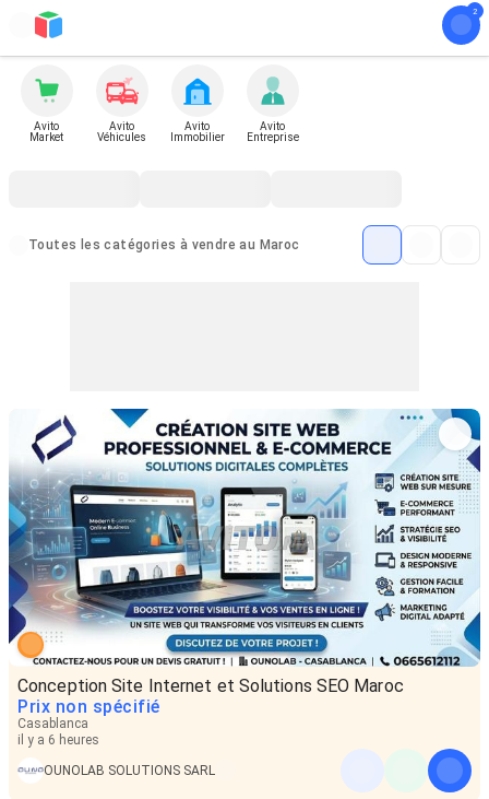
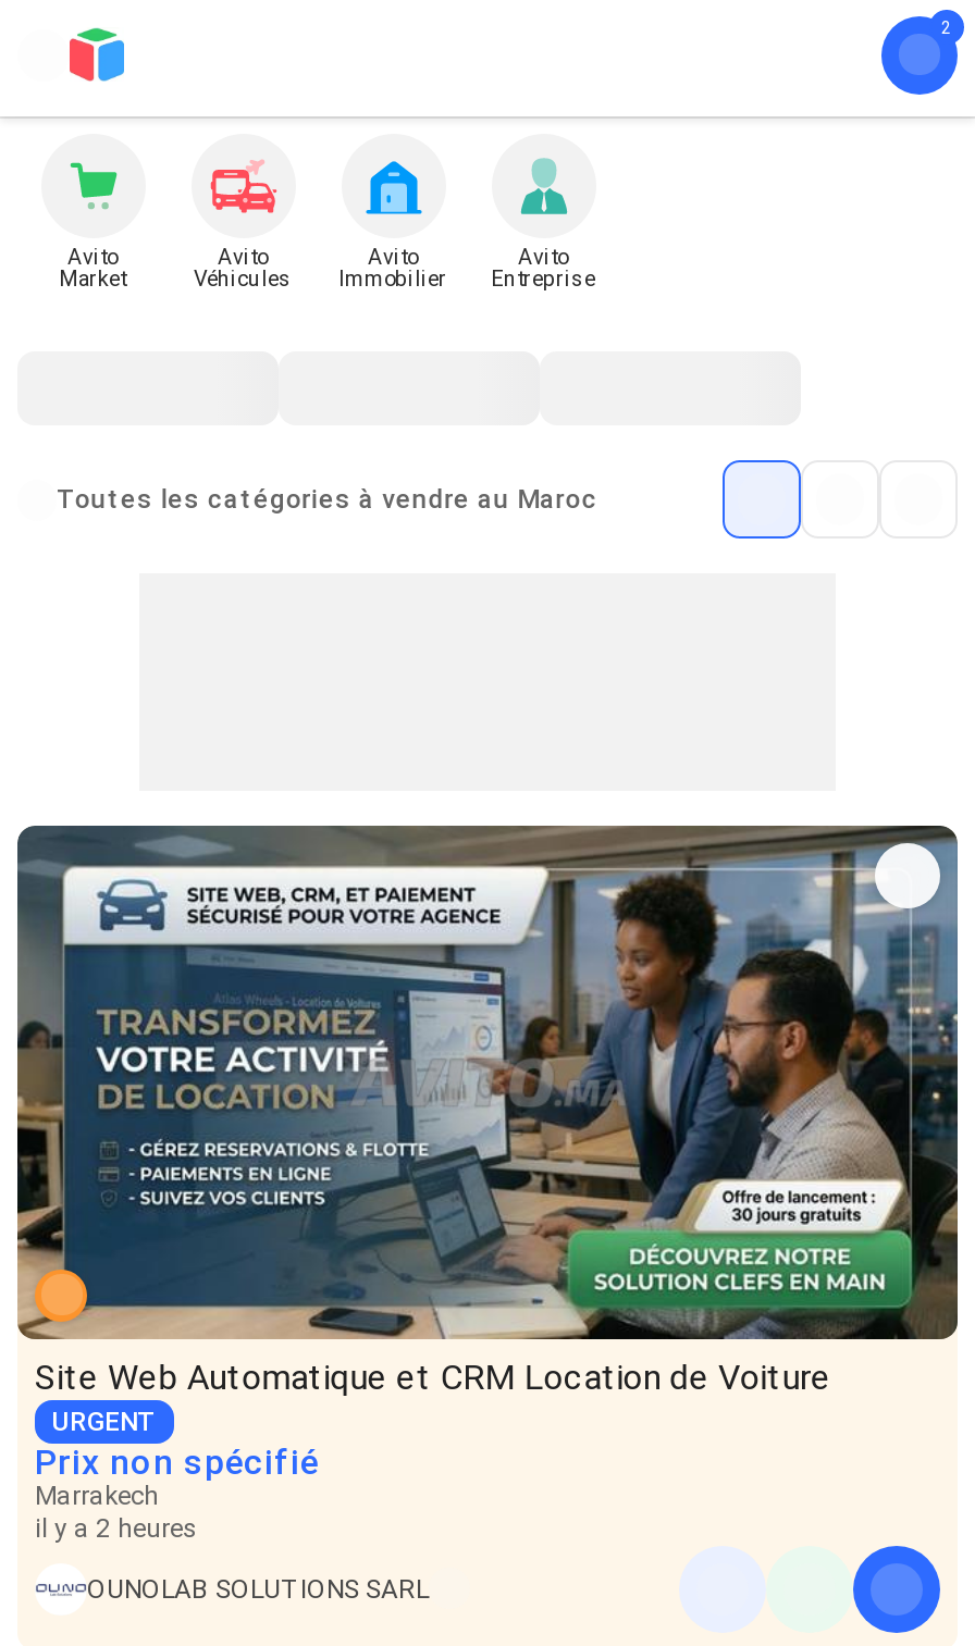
[8,408,481,696] [image] | Conception Site Internet et Solutions SEO Maroc -> [15,824,960,1436] [image] | Site Web Automatique et CRM Location de Voiture | URGENT
[17,715,99,747] Casablanca | il y a 6 heures -> [35,1480,198,1543] Marrakech | il y a 2 heures

